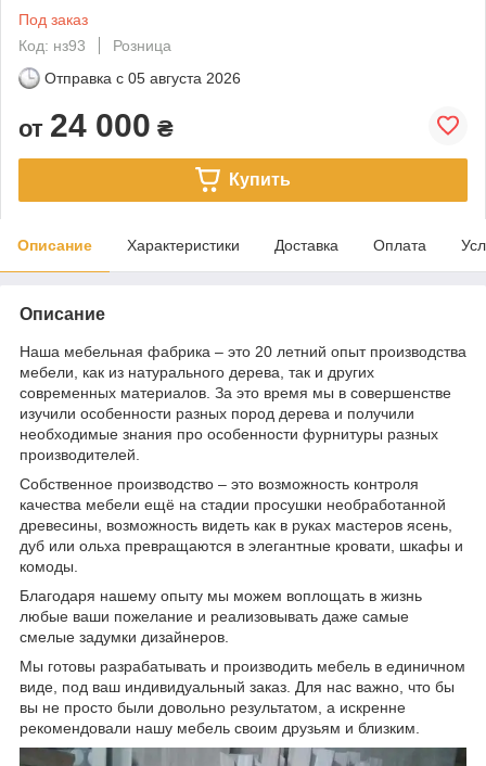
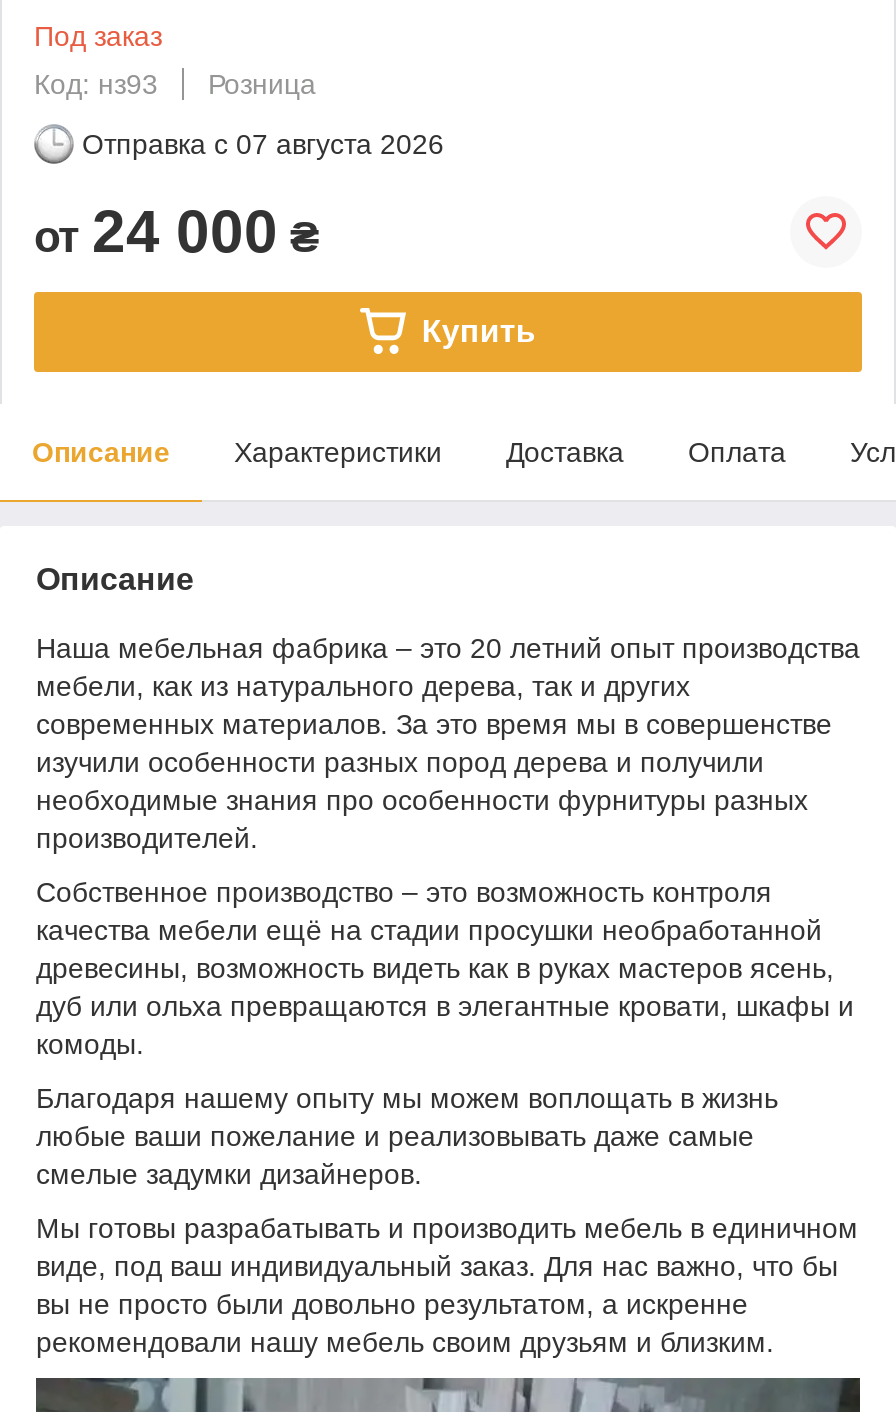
[44,69,241,87] Отправка с 05 августа 2026 -> [82,128,444,160] Отправка с 07 августа 2026

